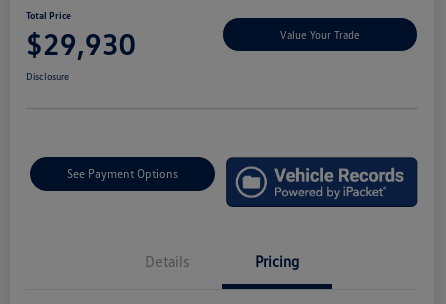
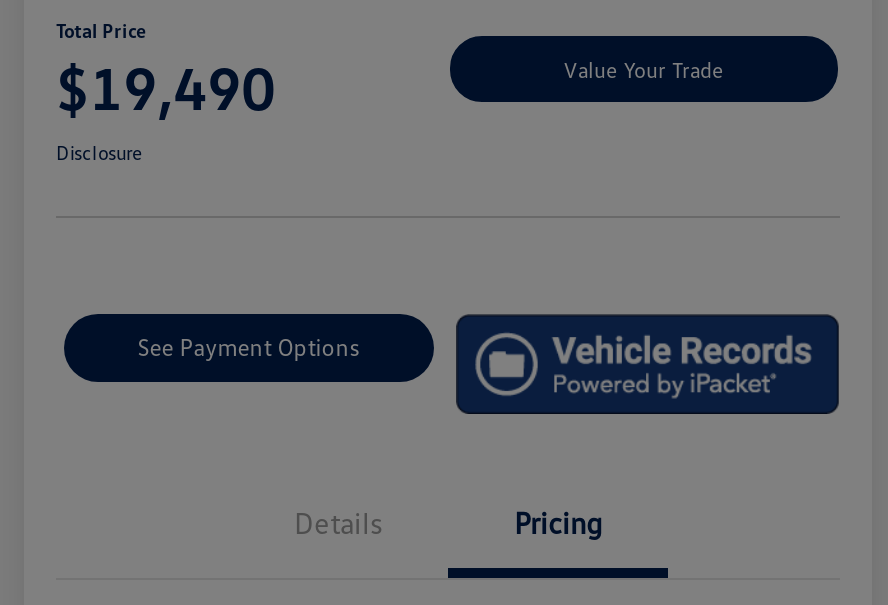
[26,25,136,62] $29,930 -> [56,50,276,124] $19,490

